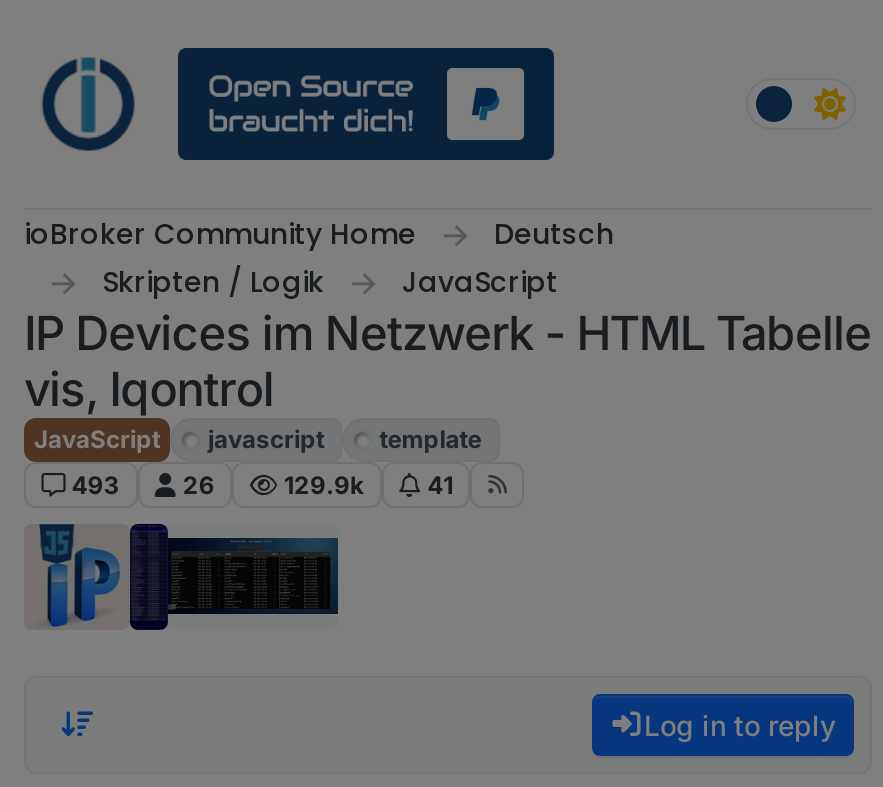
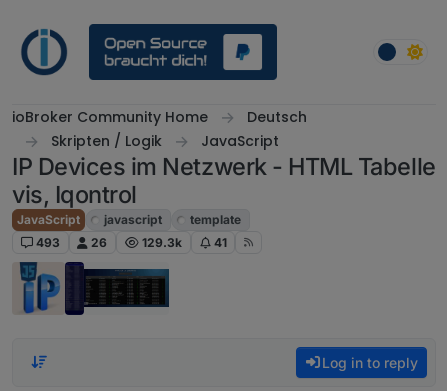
[284,469,364,499] 129.9k -> [142,235,182,250] 129.3k

